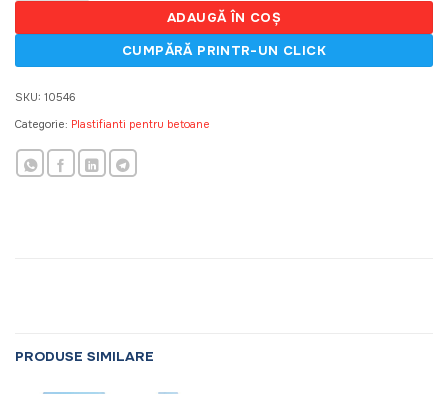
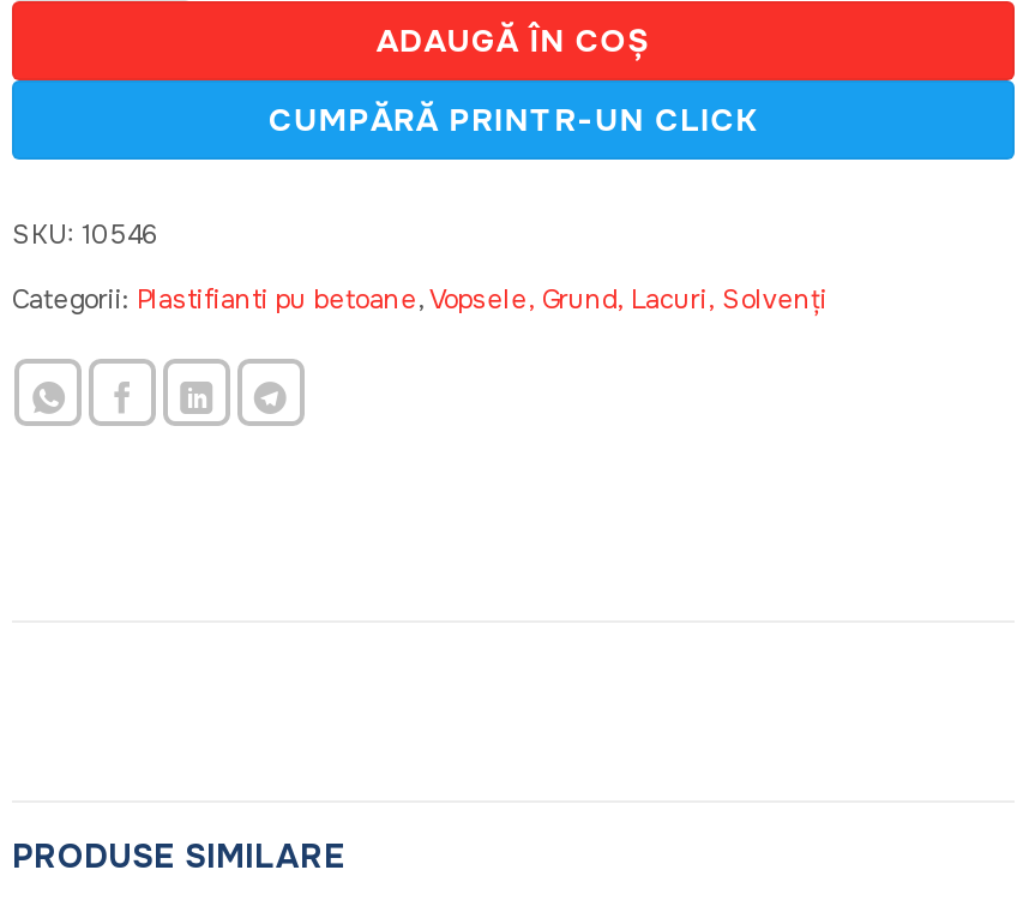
[15,117,210,131] Categorie: Plastifianti pentru betoane -> [12,282,828,315] Categorii: Plastifianti pu betoane, Vopsele, Grund, Lacuri, Solvenți

